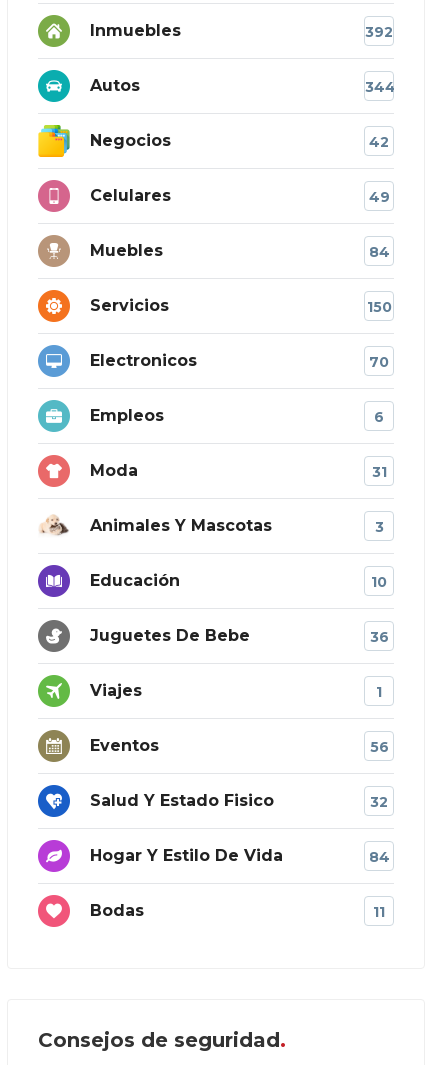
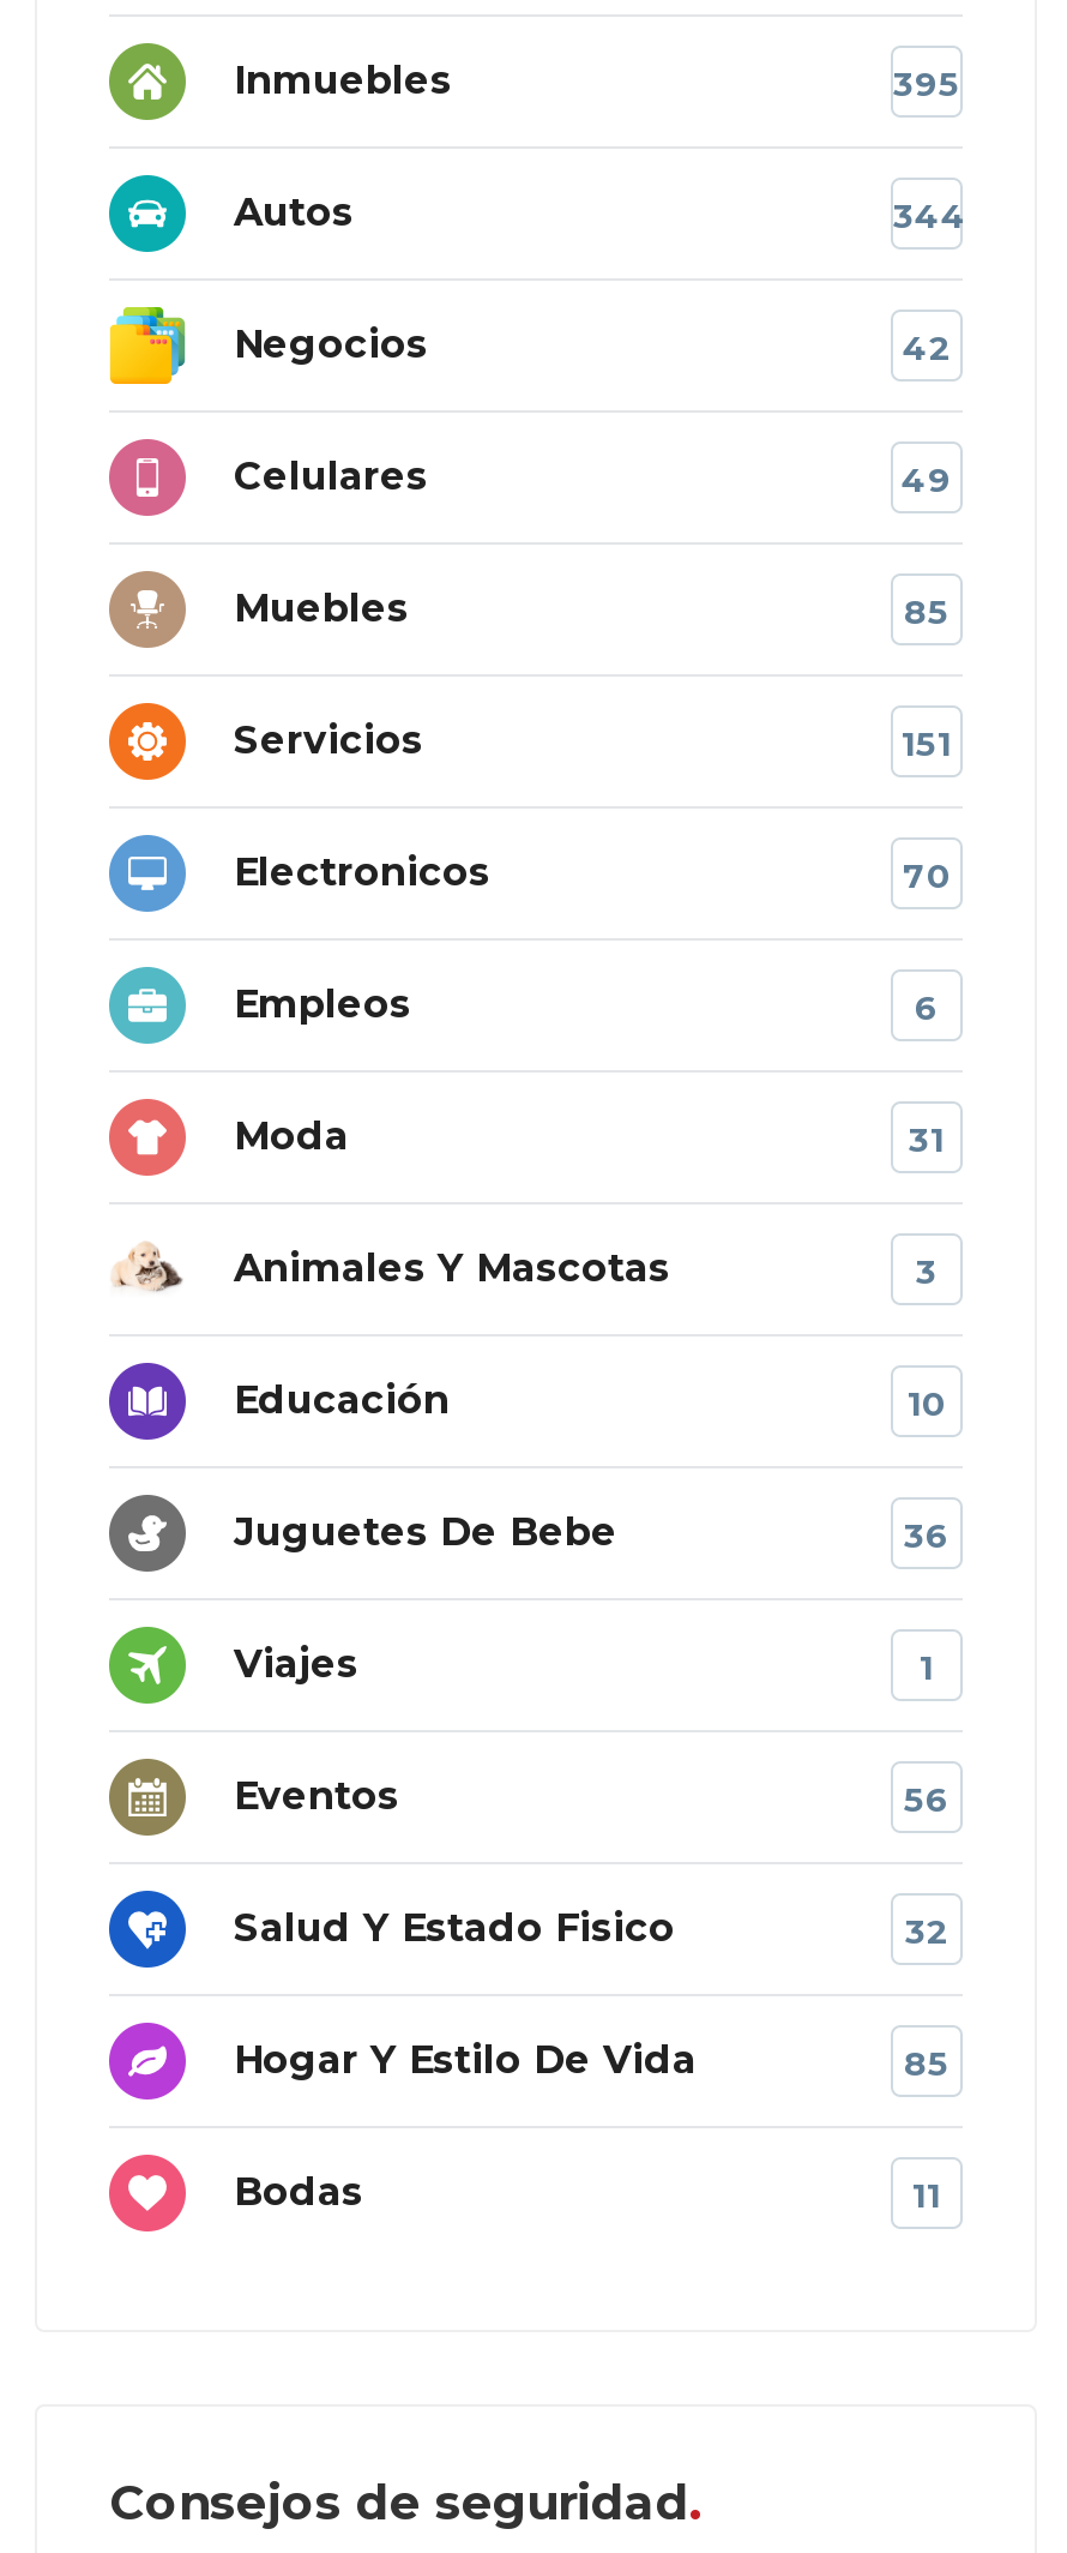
[365,23,393,41] 392 -> [893,62,960,105] 395
[368,243,389,261] 84 -> [904,590,950,633] 85
[366,298,391,316] 150 -> [902,722,952,765] 151
[368,848,389,866] 84 -> [904,2041,950,2085] 85

